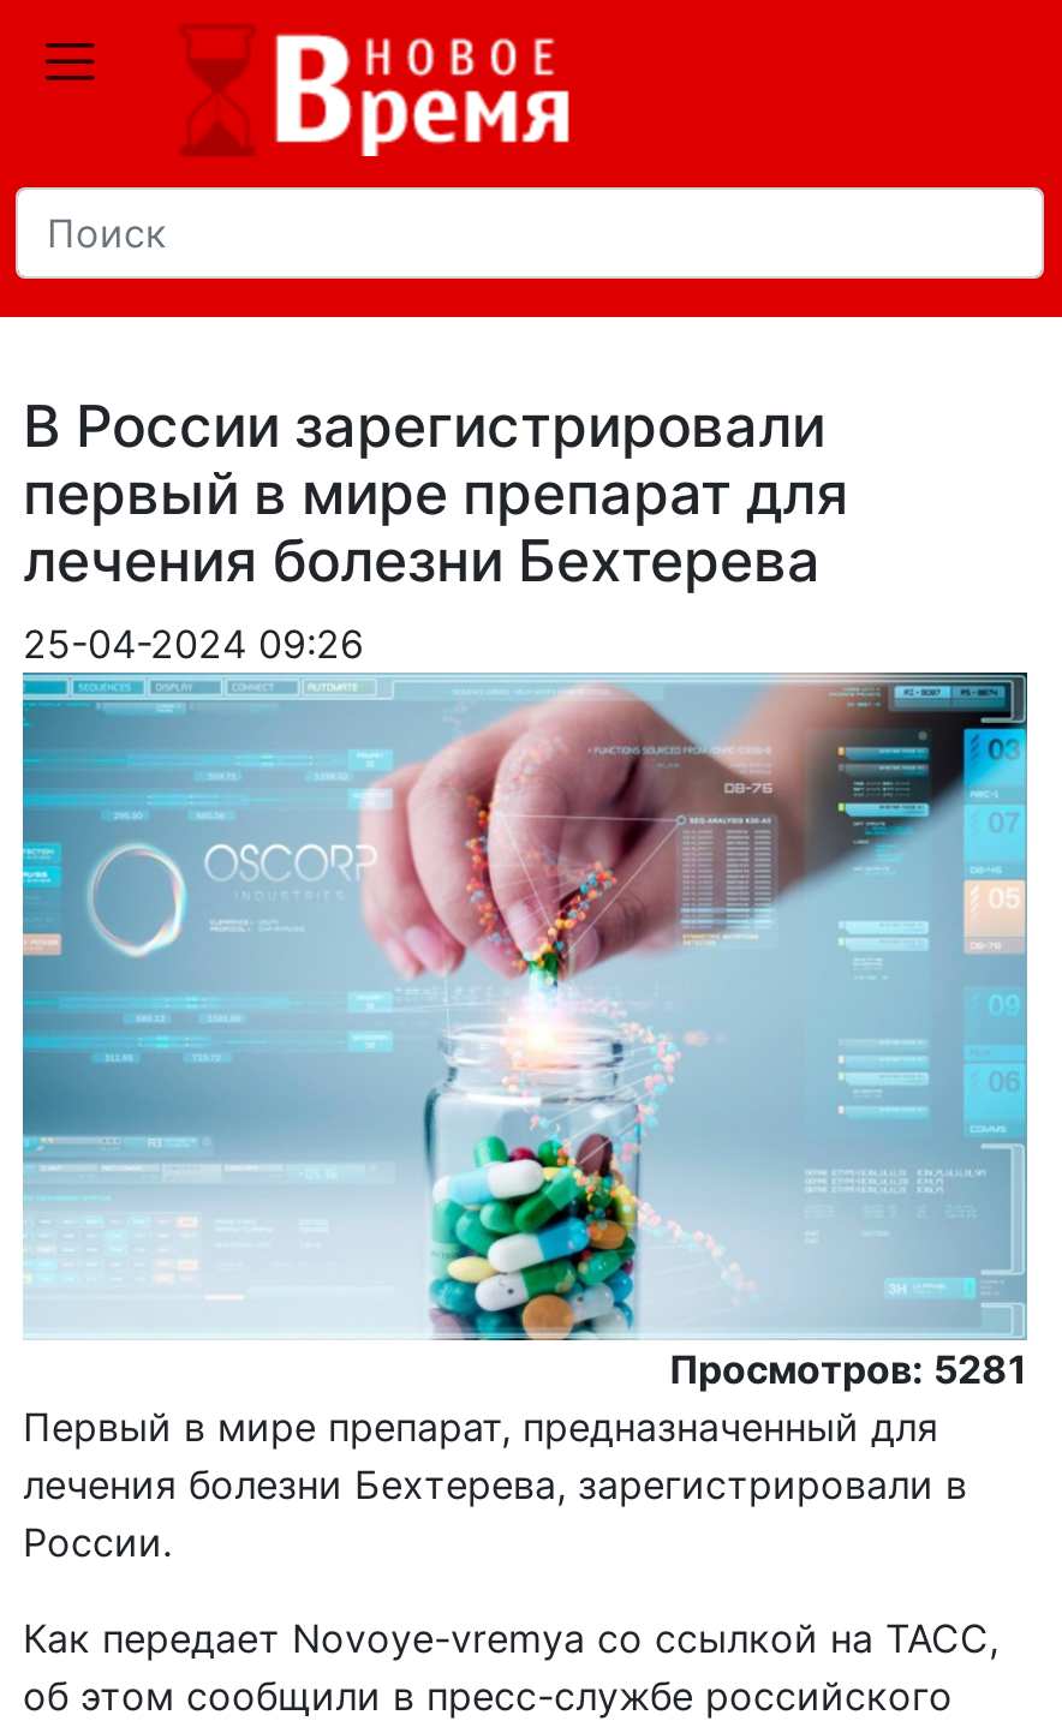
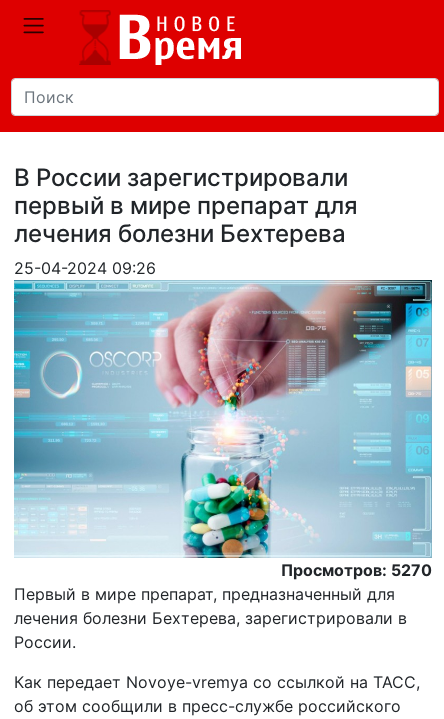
[669,1346,1027,1394] Просмотров: 5281 -> [281,560,432,580] Просмотров: 5270

